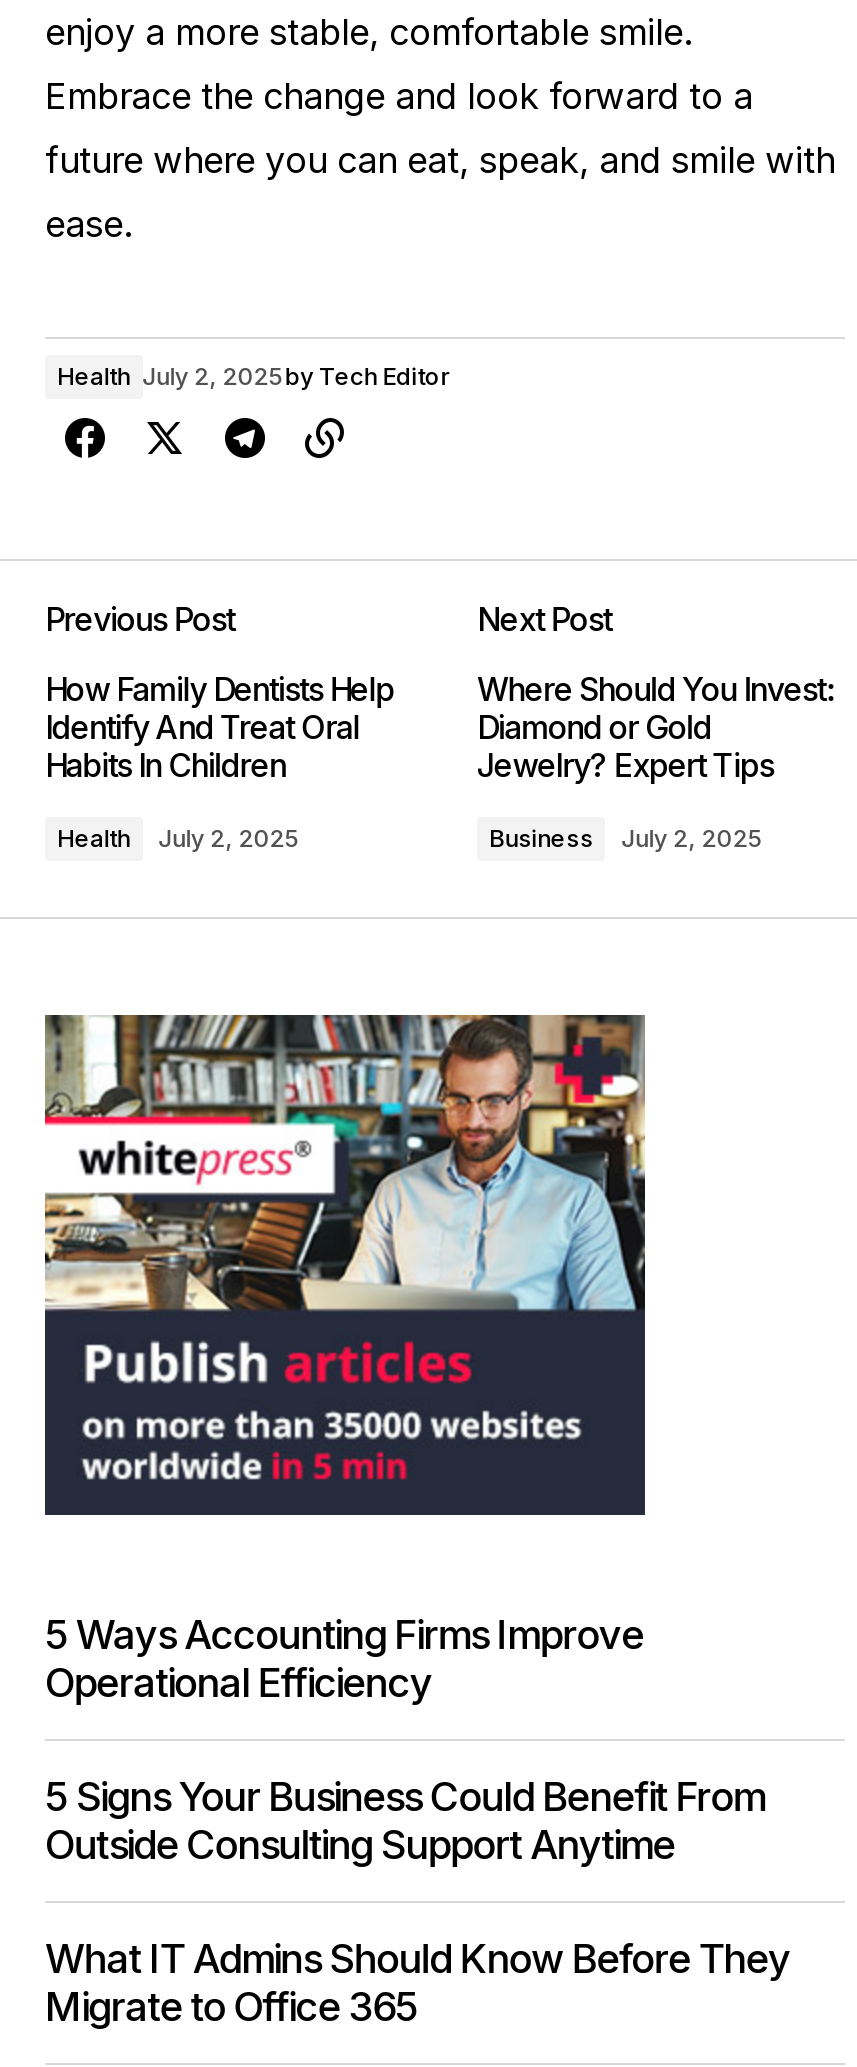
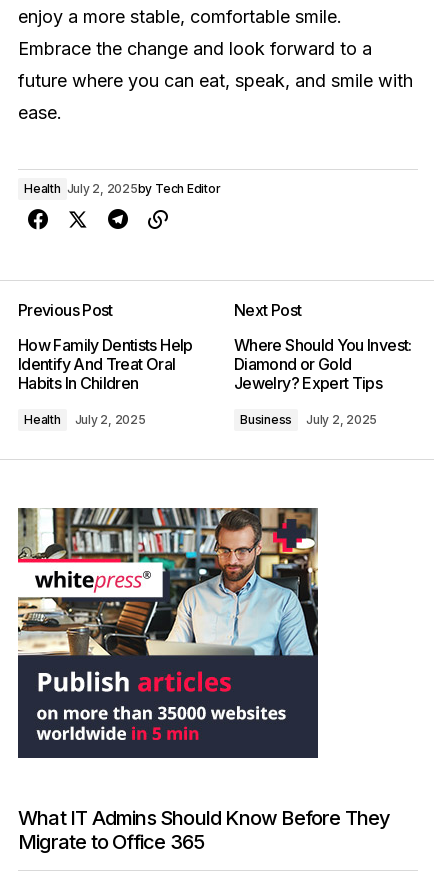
[45,1610,765,1868] 5 Ways Accounting Firms Improve | Operational Efficiency | 5 Signs Your Business Could Benefit From | Outside Consulting Support Anytime -> none

